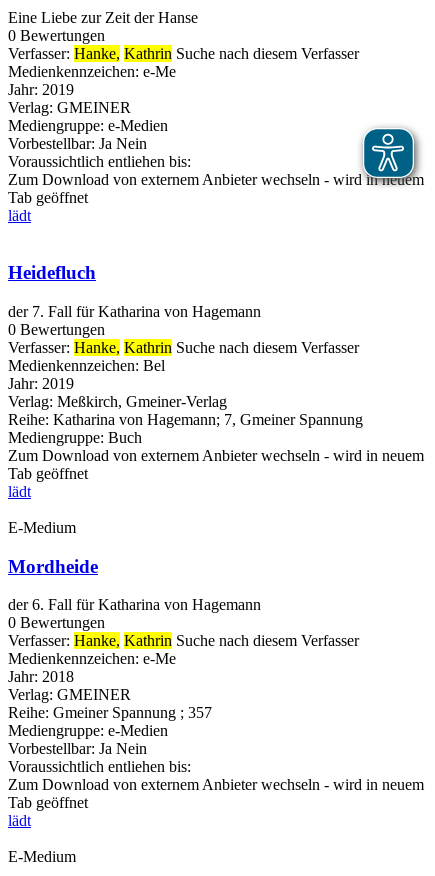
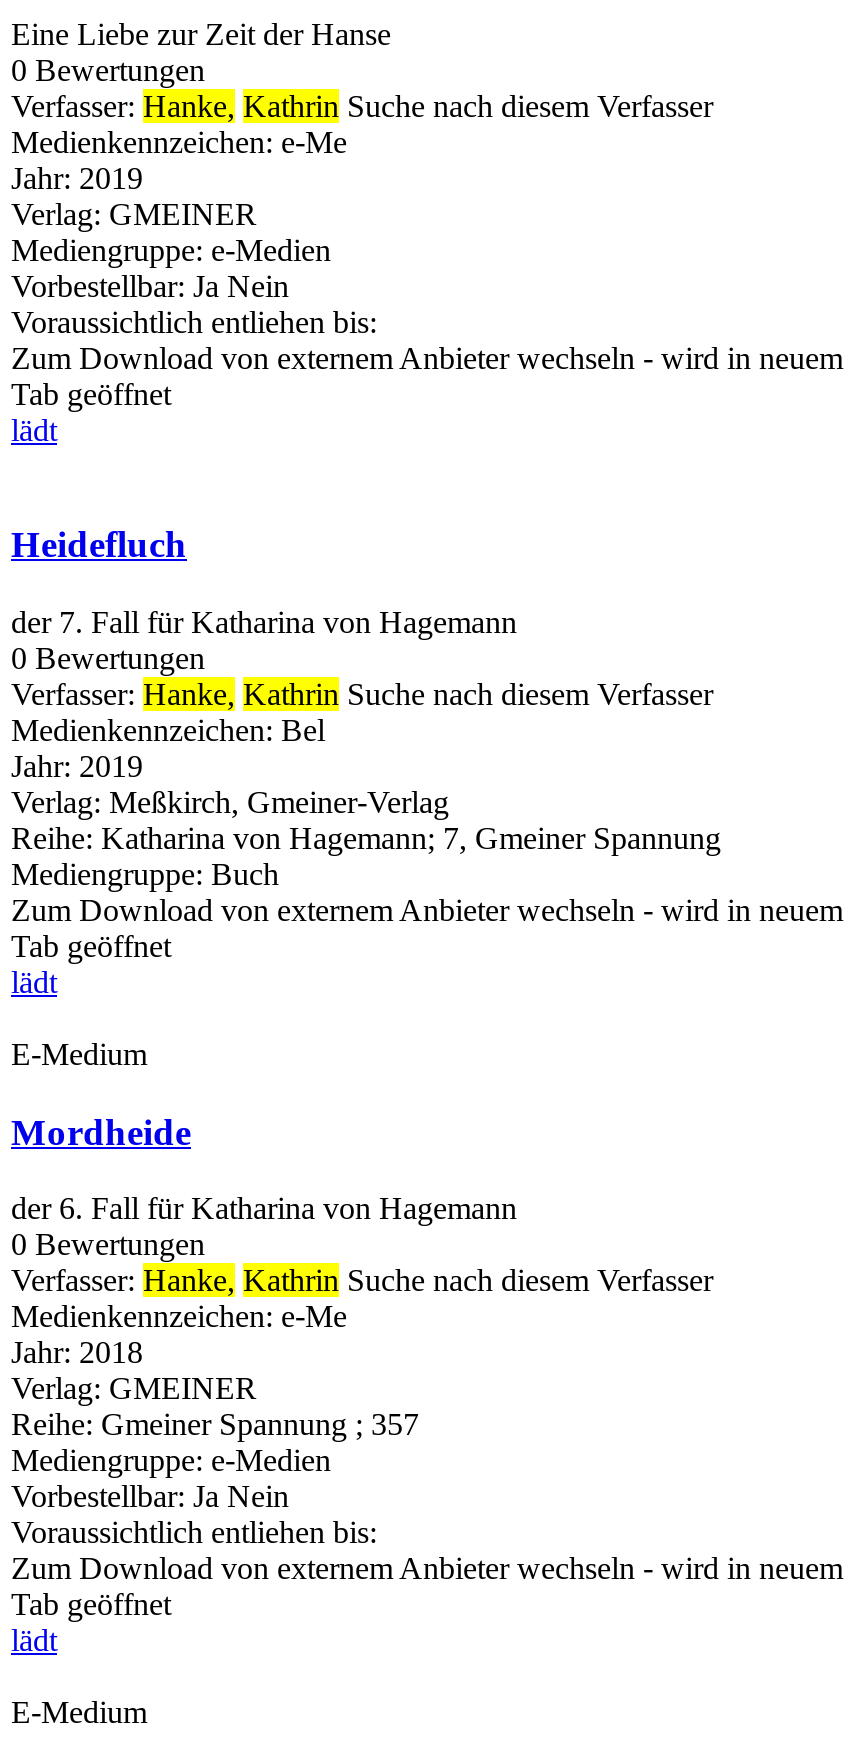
[360,126,421,169] [image] -> none

